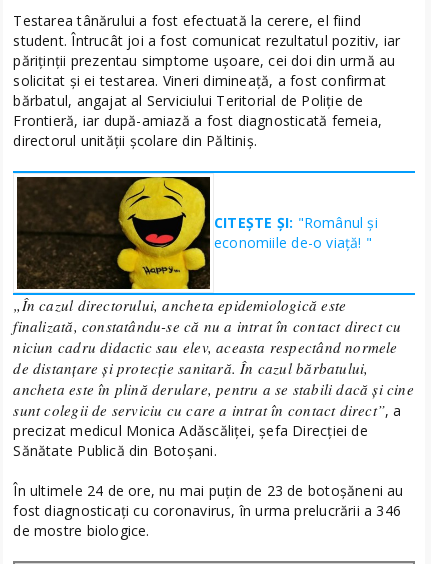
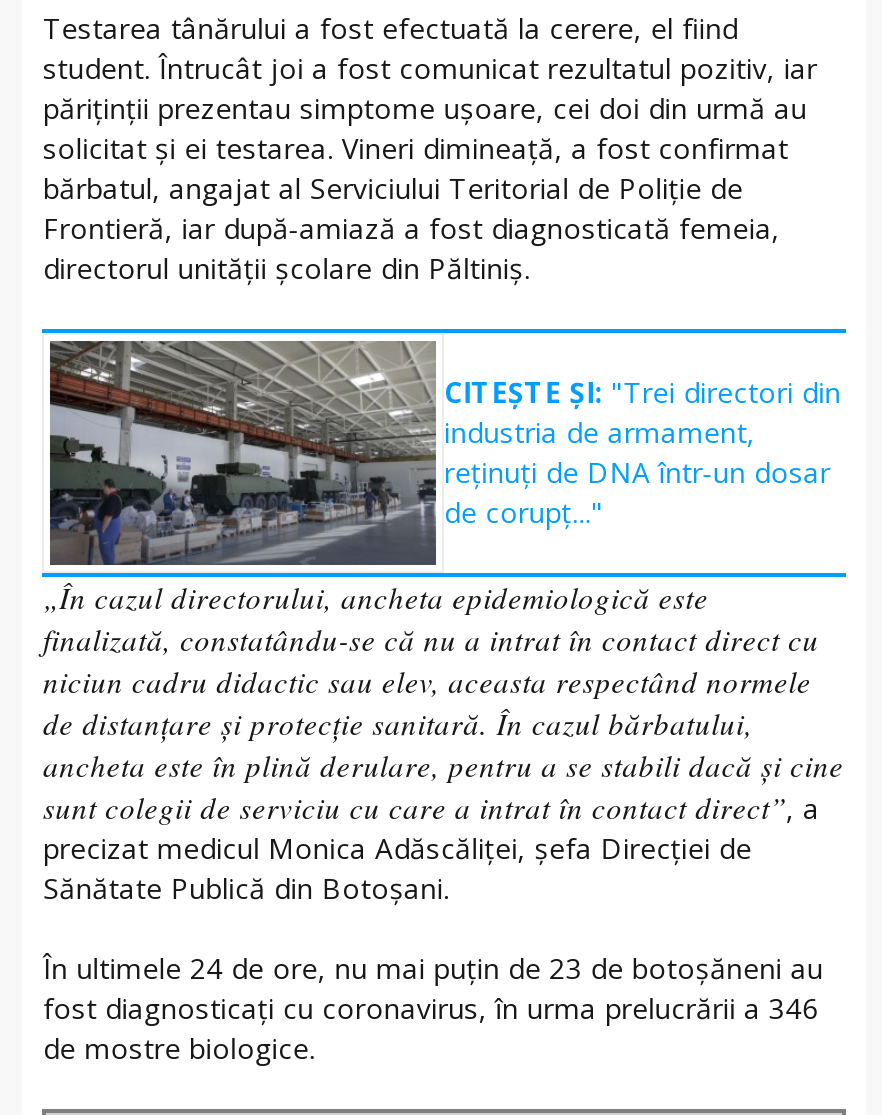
[17,176,378,290] [image] | CITEȘTE ȘI: "Românul și | economiile de-o viață! " -> [50,339,841,567] [image] | CITEȘTE ȘI: "Trei directori din | industria de armament, | reținuți de DNA într-un dosar | de corupț..."

